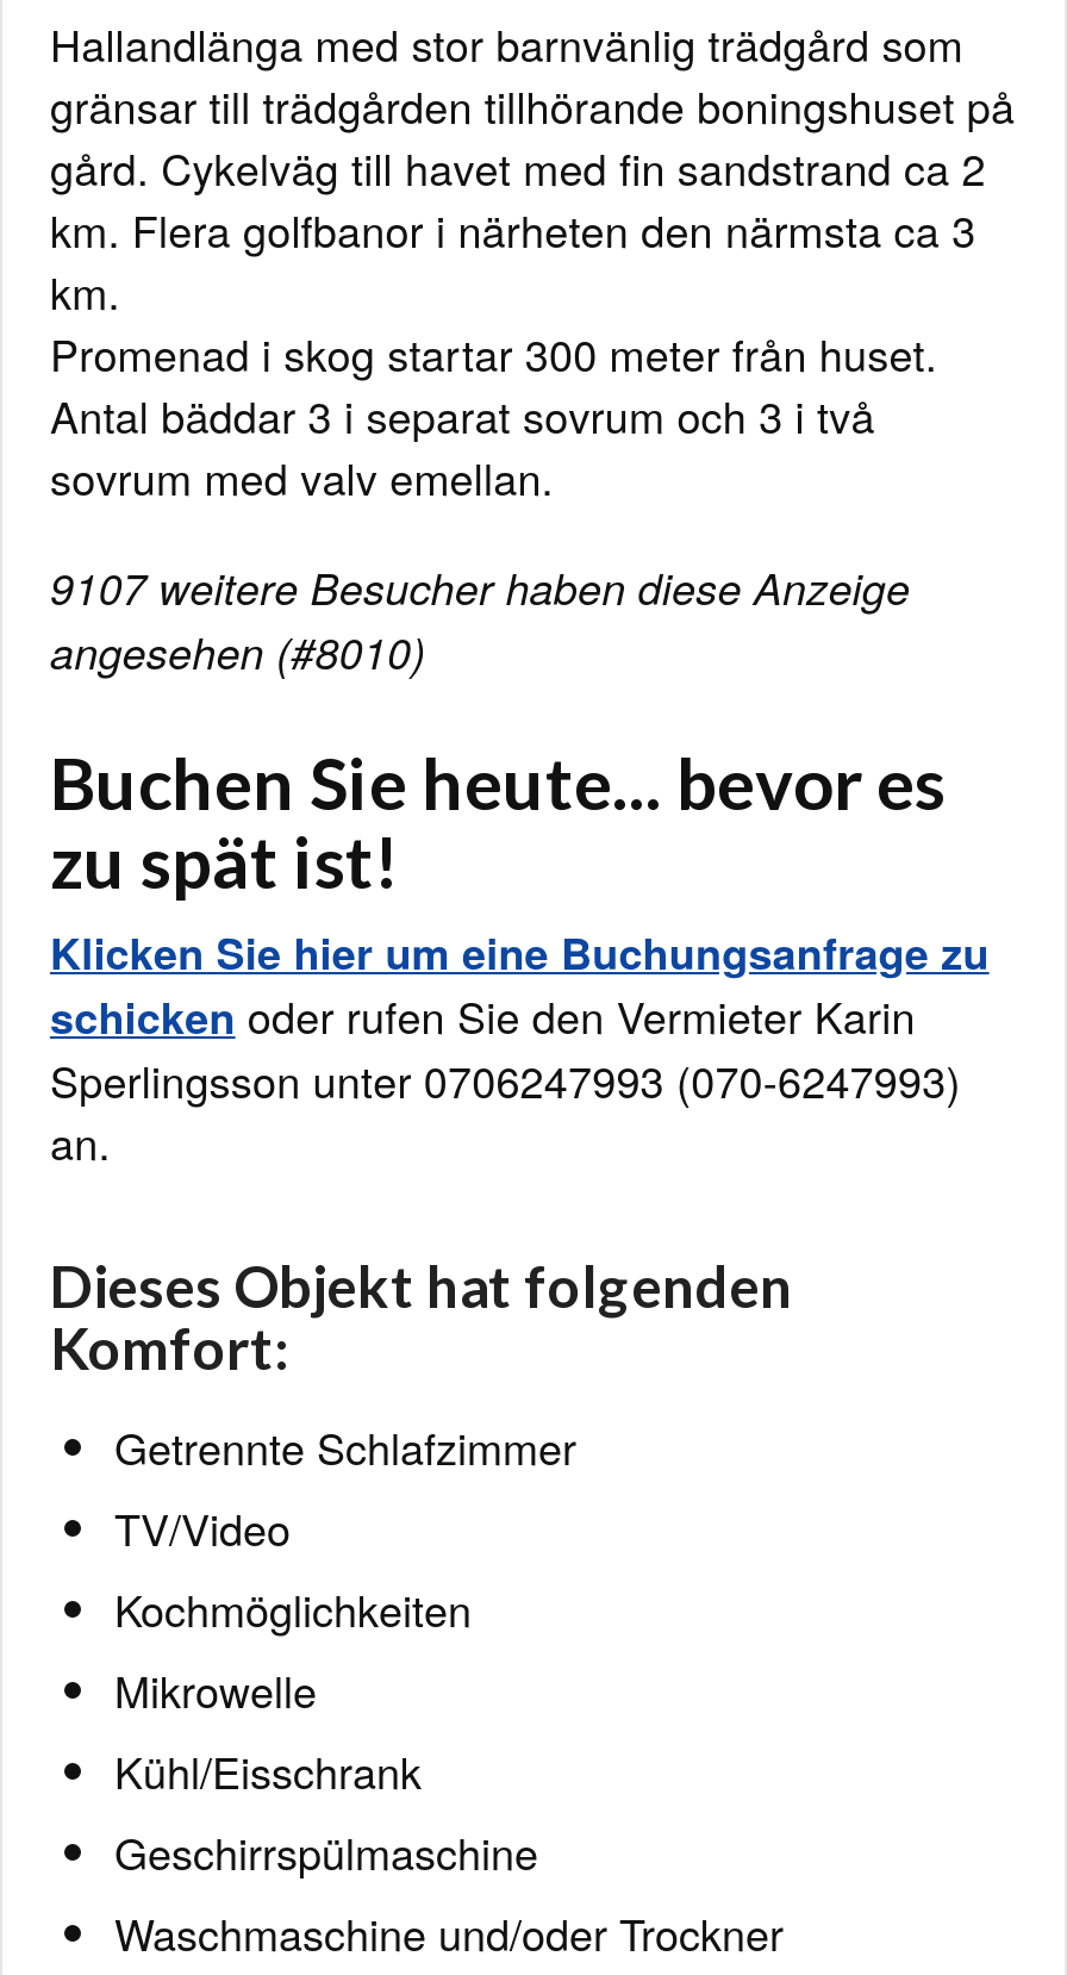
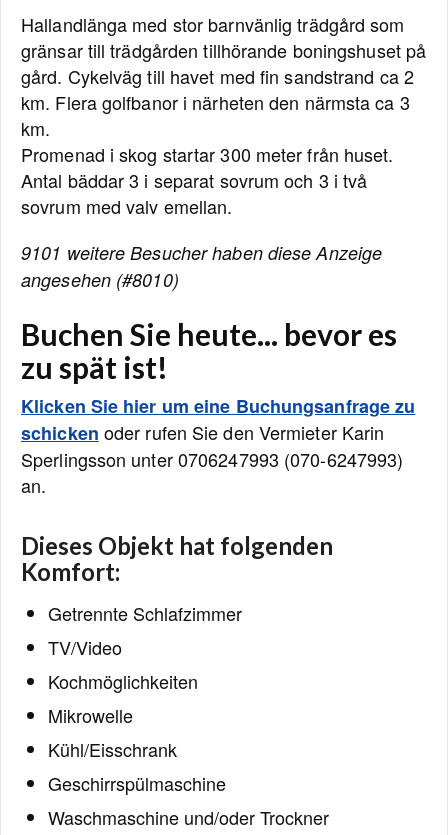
[50,557,910,617] 9107 weitere Besucher haben diese Anzeige -> [21,240,382,265] 9101 weitere Besucher haben diese Anzeige

